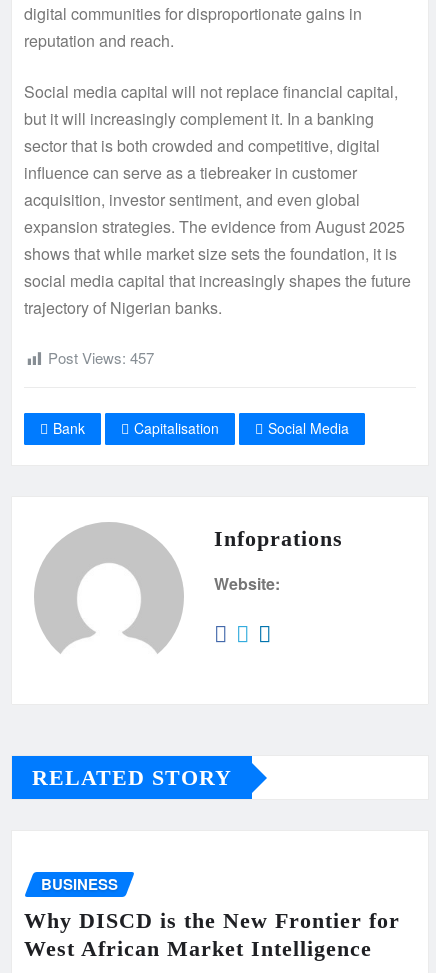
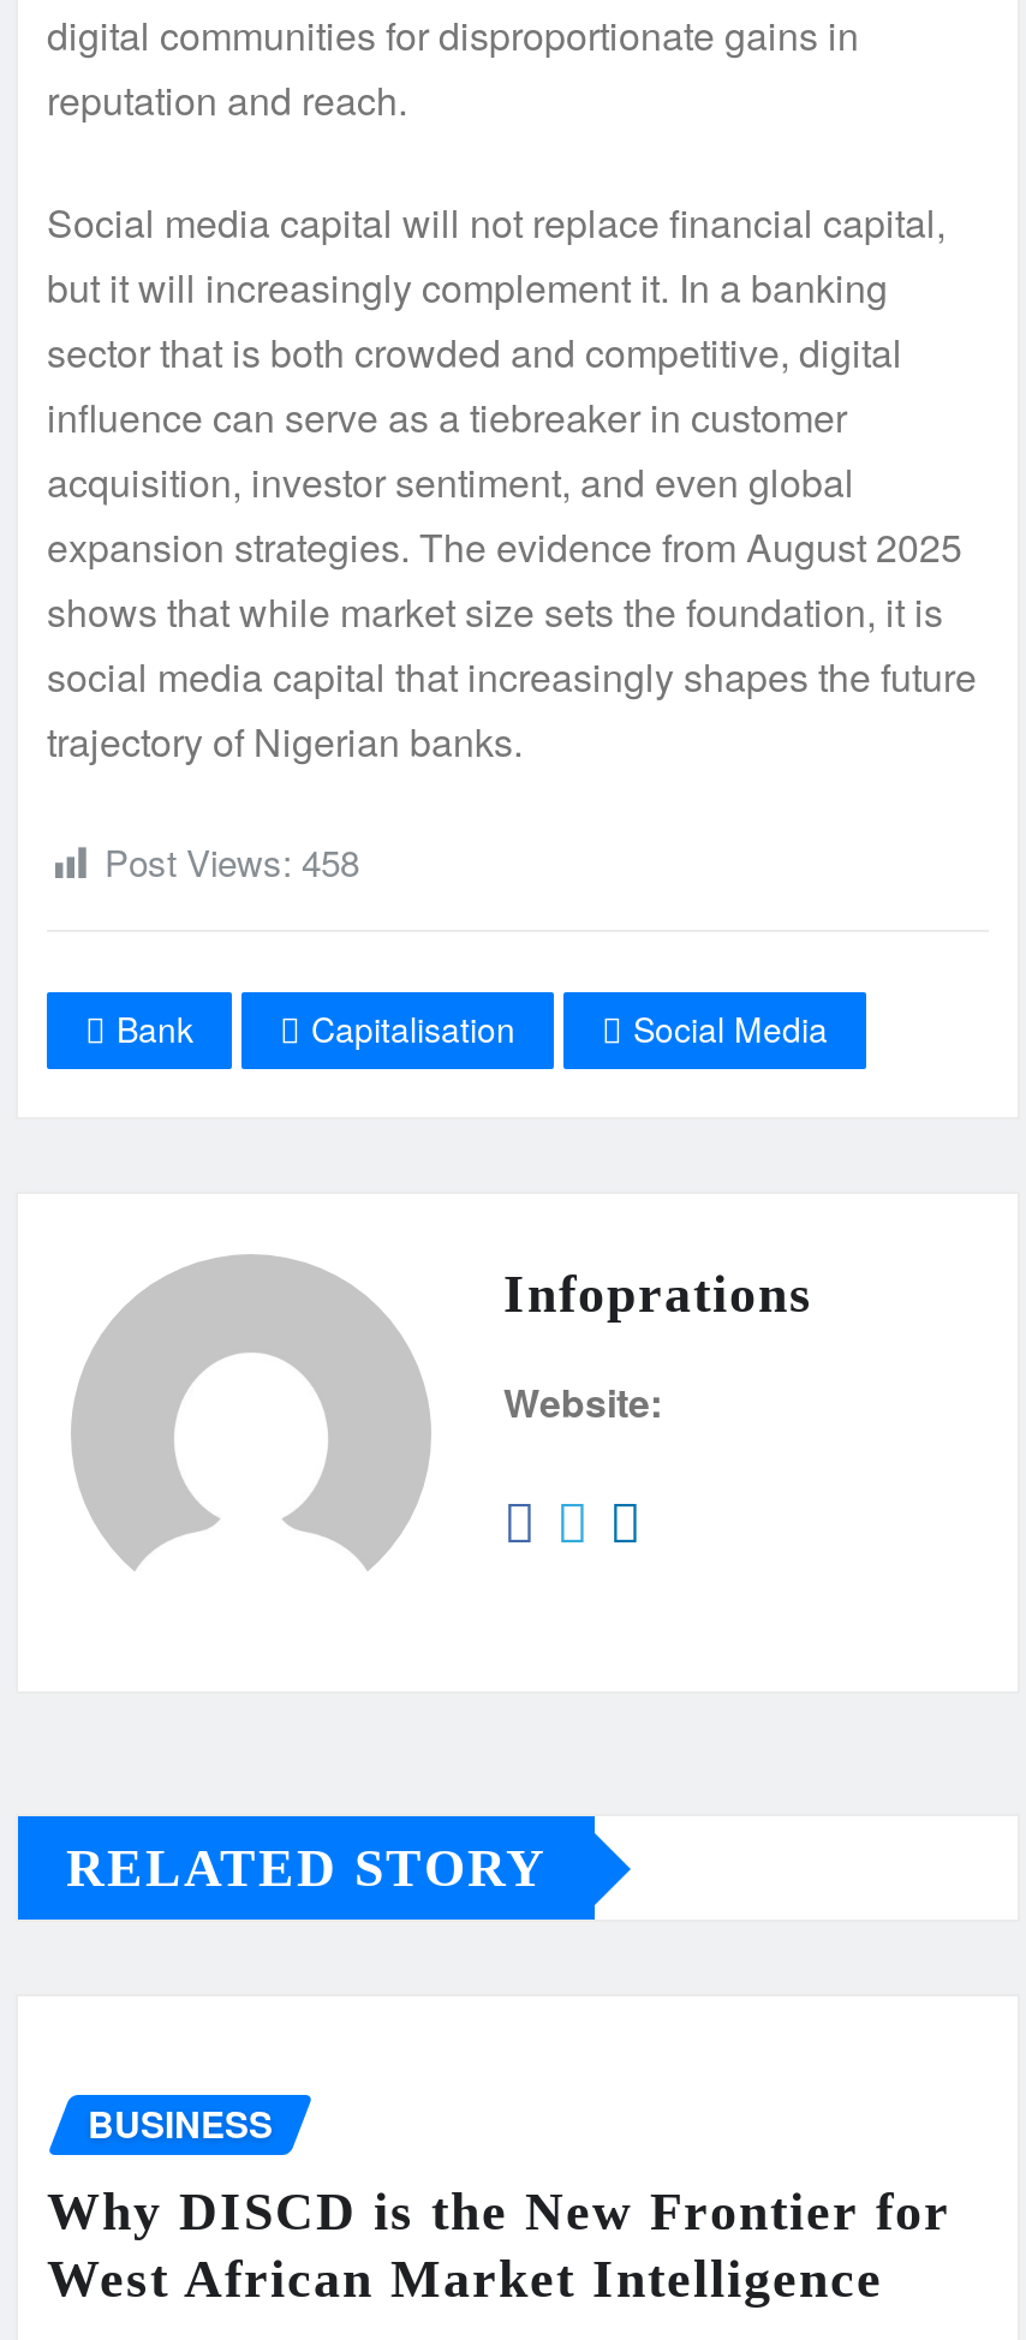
[48,347,154,368] Post Views: 457 -> [105,835,359,885] Post Views: 458

